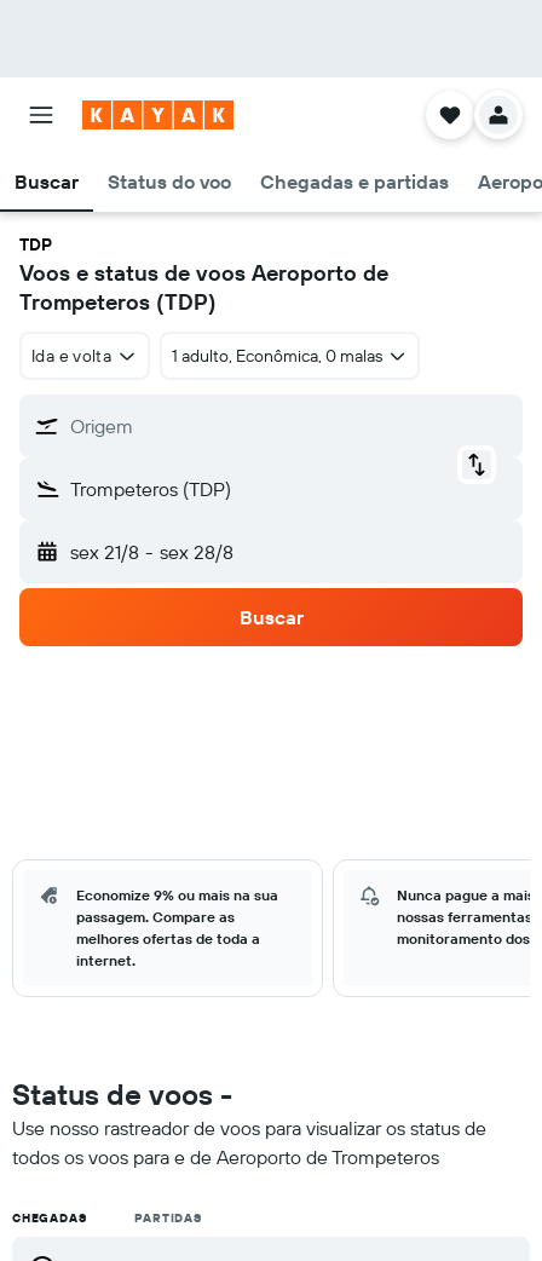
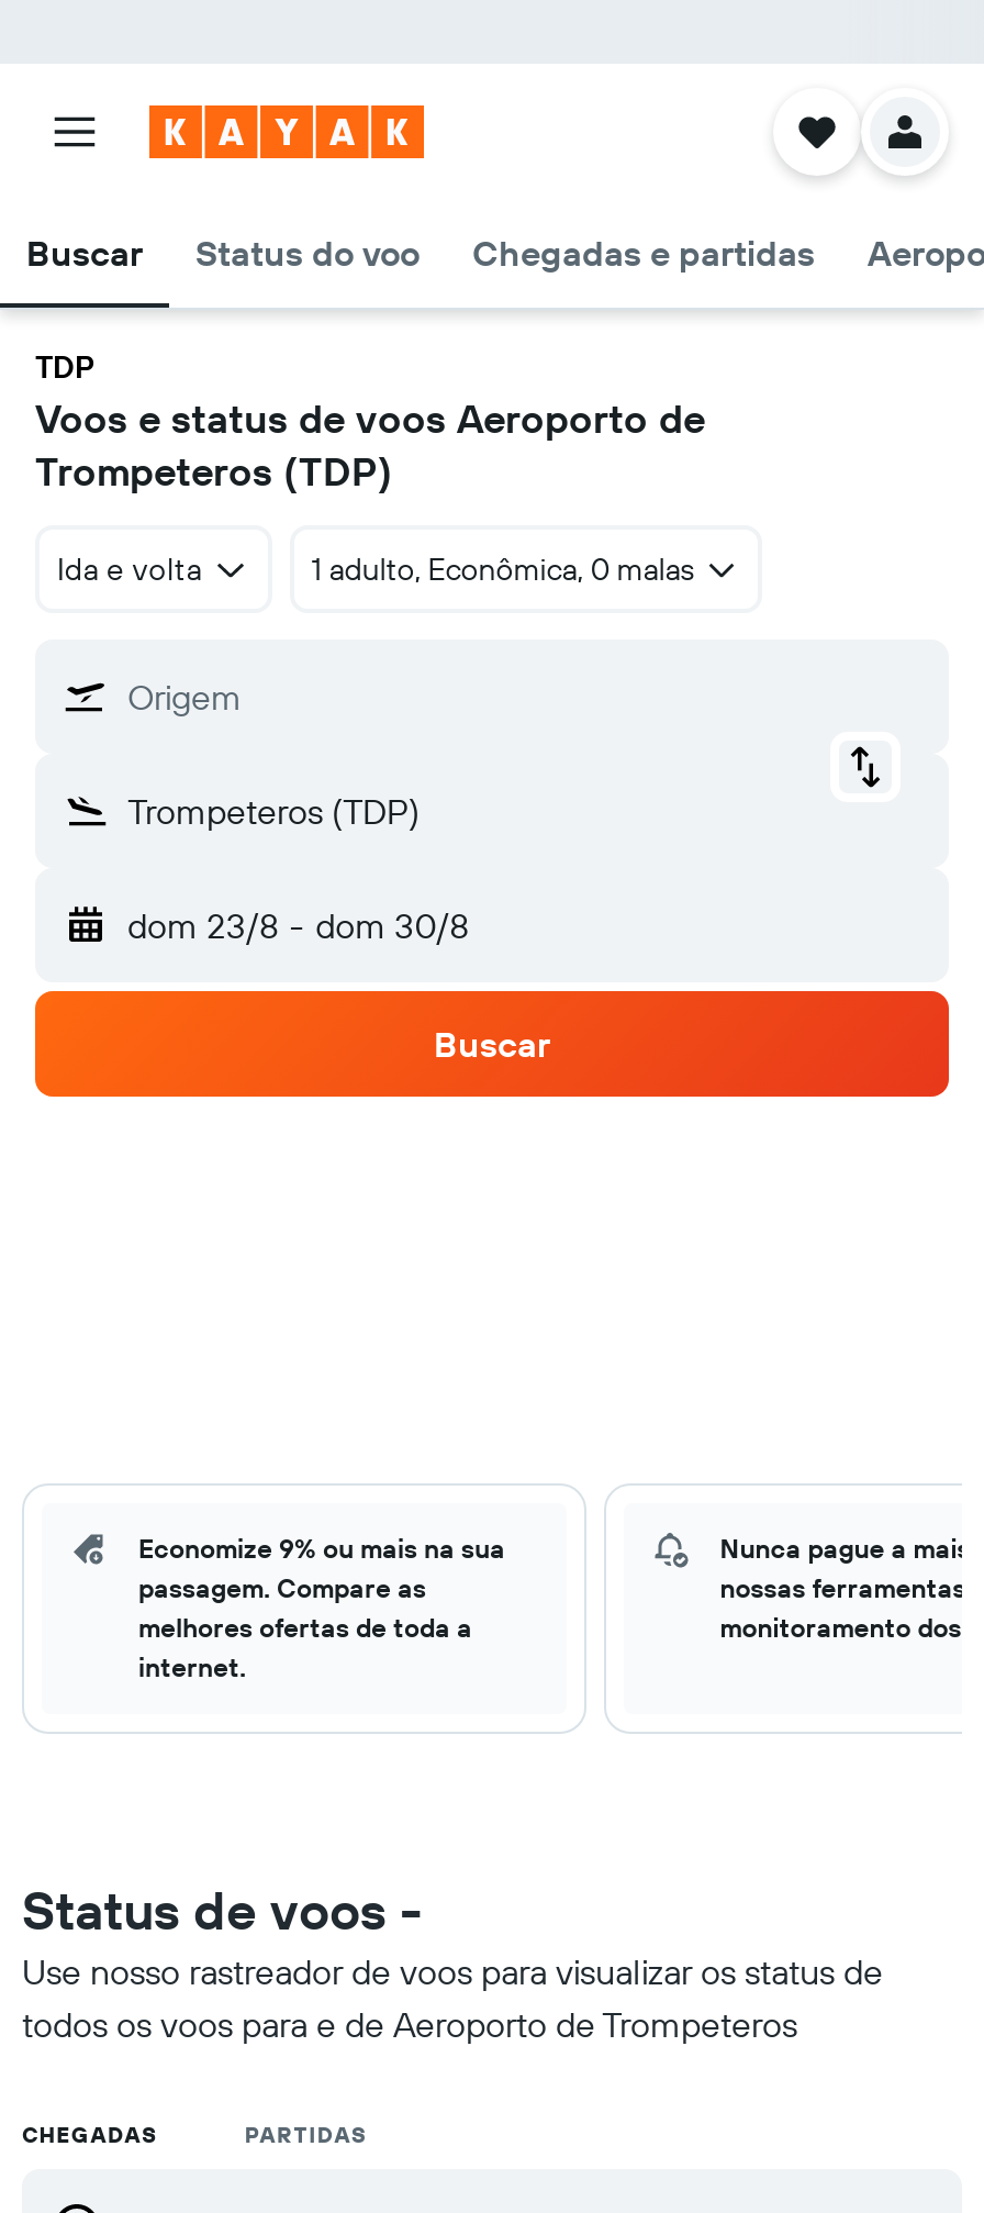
[70,540,233,564] sex 21/8 - sex 28/8 -> [127,903,469,947] dom 23/8 - dom 30/8

